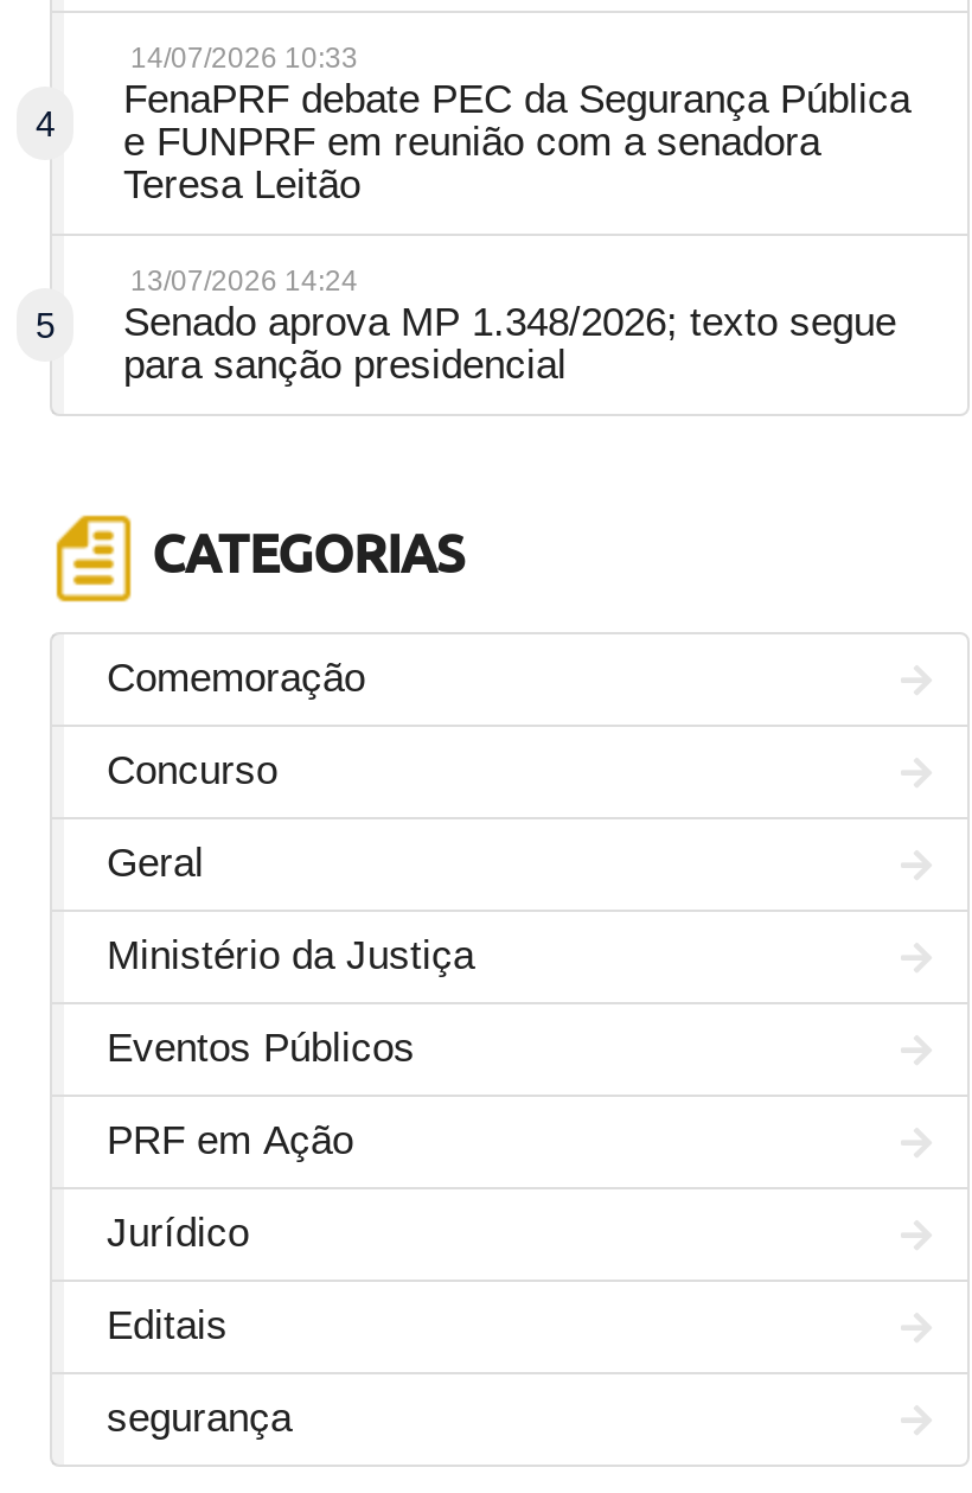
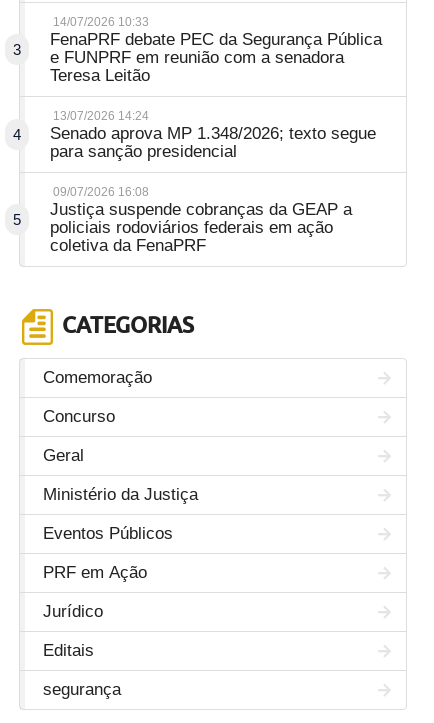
[36,77,910,165] 4 FenaPRF debate PEC da Segurança Pública e FUNPRF em reunião com a senadora -> [13,30,382,67] 3 FenaPRF debate PEC da Segurança Pública e FUNPRF em reunião com a senadora
[36,300,896,345] 5 Senado aprova MP 1.348/2026; texto segue -> [13,124,376,143] 4 Senado aprova MP 1.348/2026; texto segue
none -> [13,210,21,227] 5
none -> [50,185,352,255] 09/07/2026 16:08 | Justiça suspende cobranças da GEAP a | policiais rodoviários federais em ação | coletiva da FenaPRF

